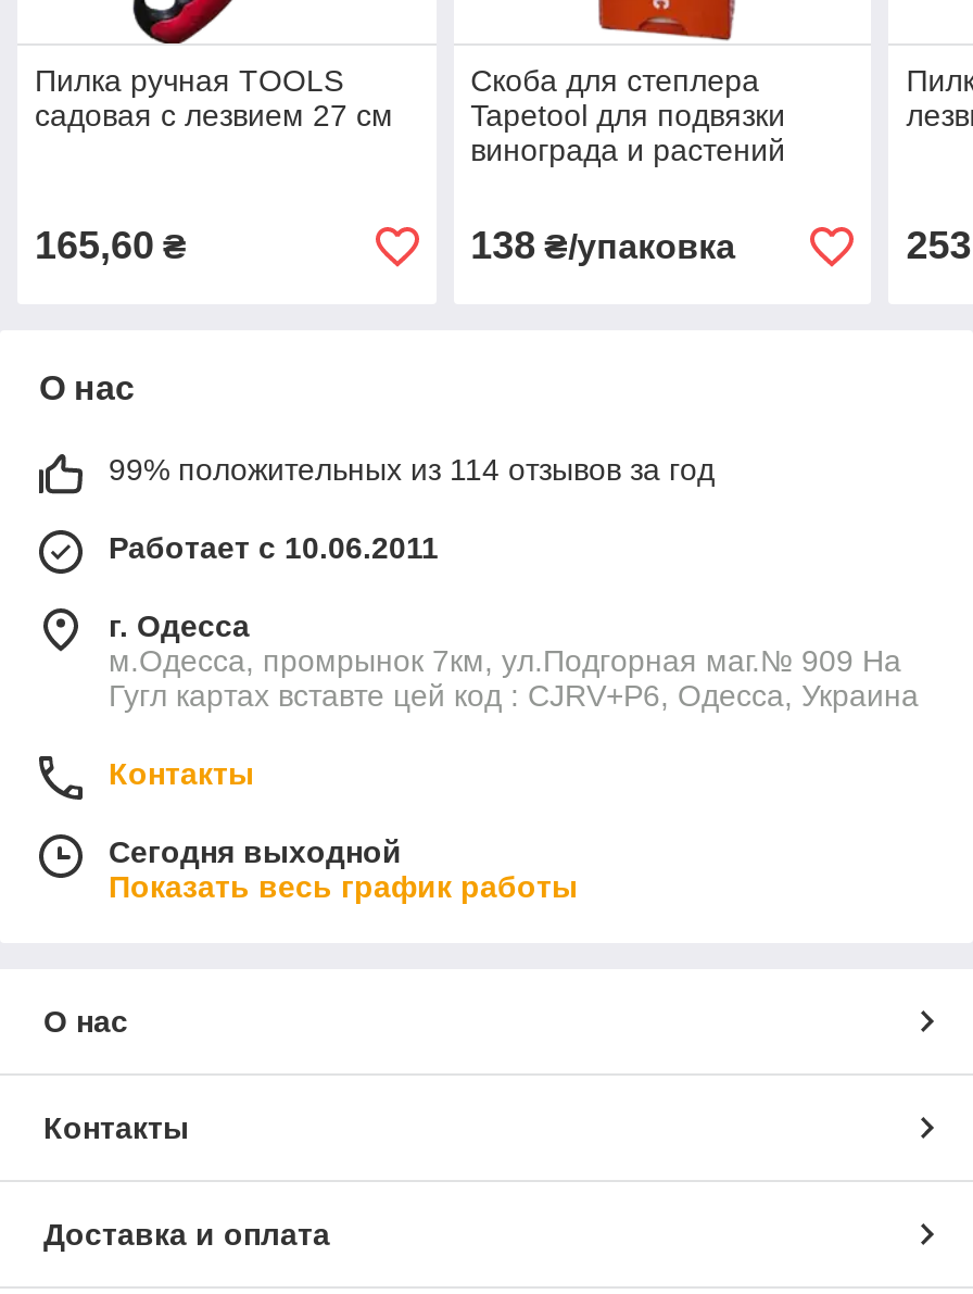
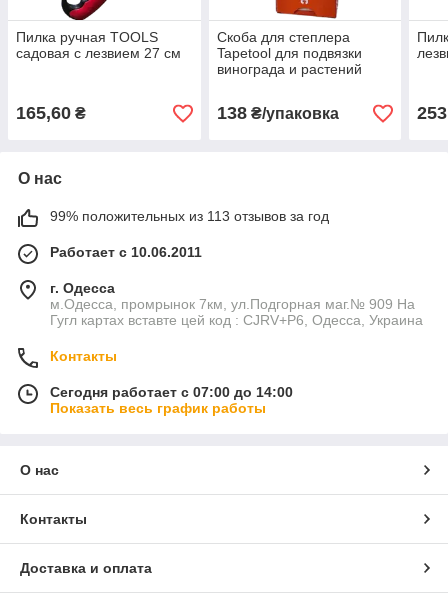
[109,453,715,487] 99% положительных из 114 отзывов за год -> [50,208,329,224] 99% положительных из 113 отзывов за год
[109,835,402,870] Сегодня выходной -> [50,384,293,400] Сегодня работает с 07:00 до 14:00

